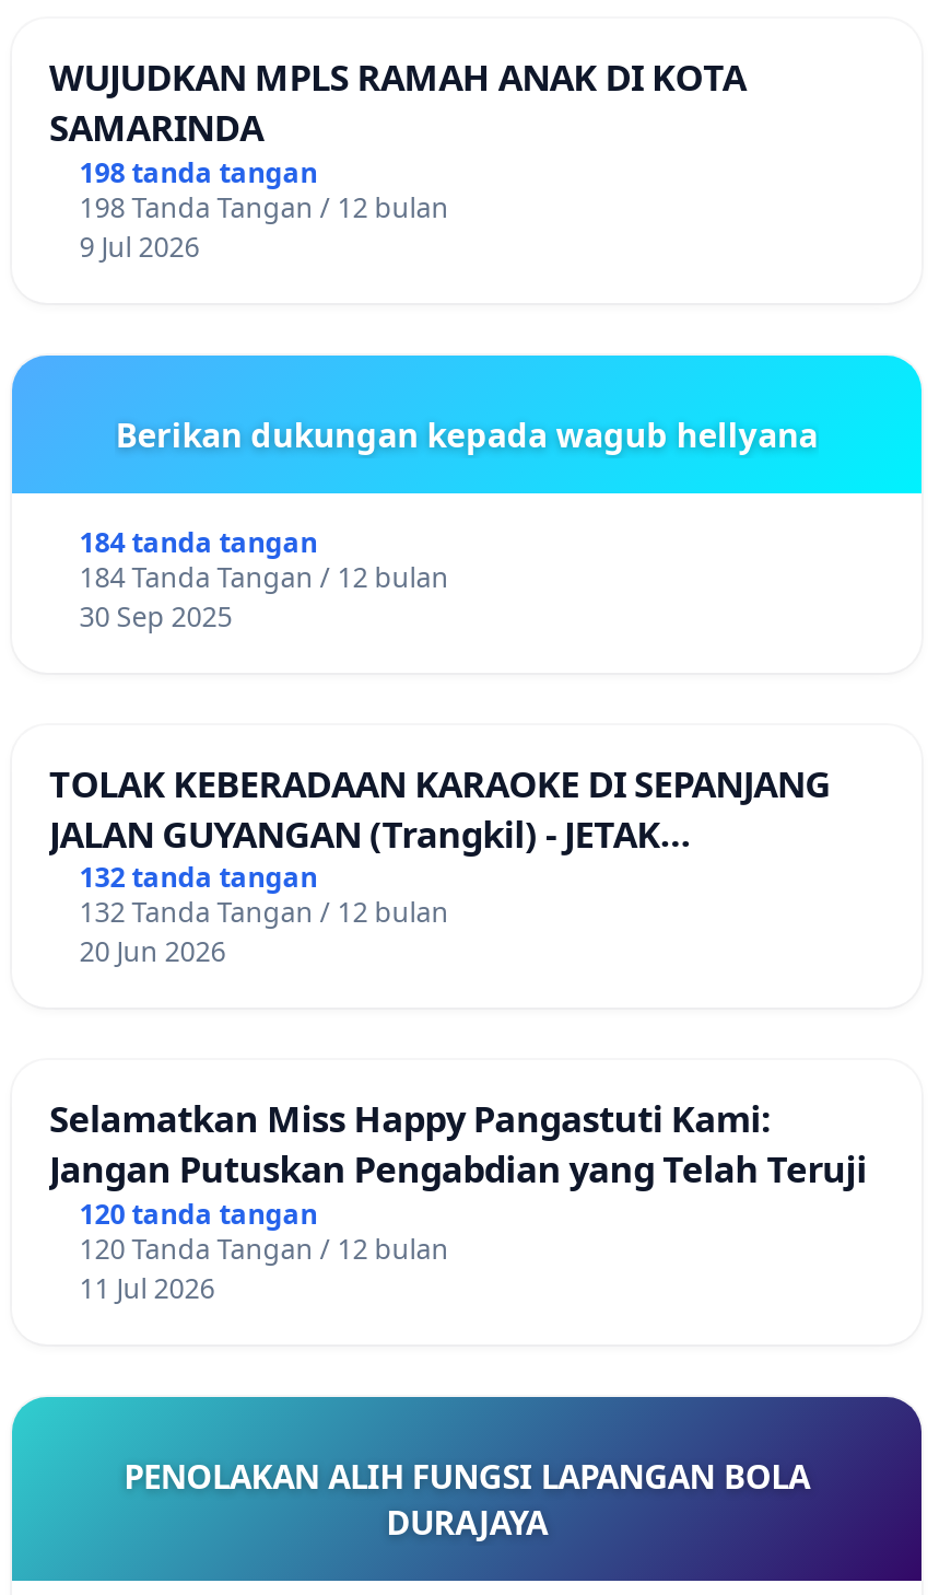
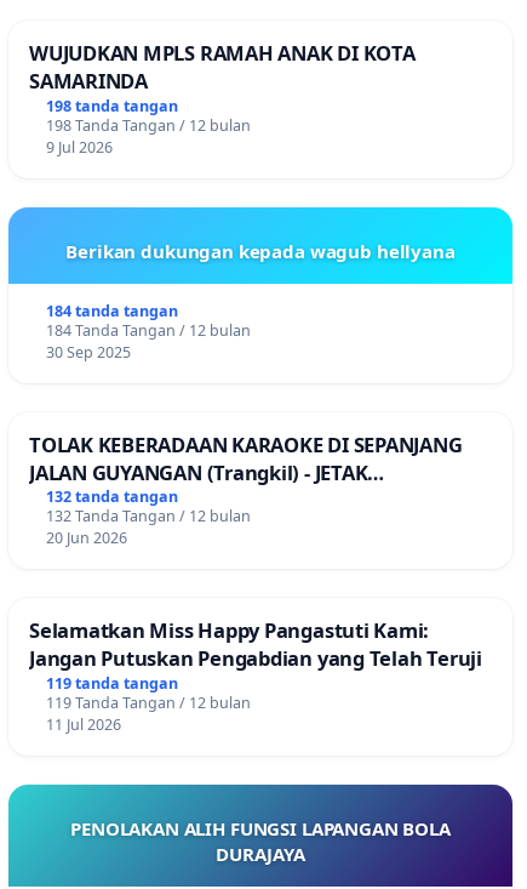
[79,1196,318,1234] 120 tanda tangan -> [46,673,178,694] 119 tanda tangan
[79,1231,449,1269] 120 Tanda Tangan / 12 bulan -> [46,693,251,714] 119 Tanda Tangan / 12 bulan

